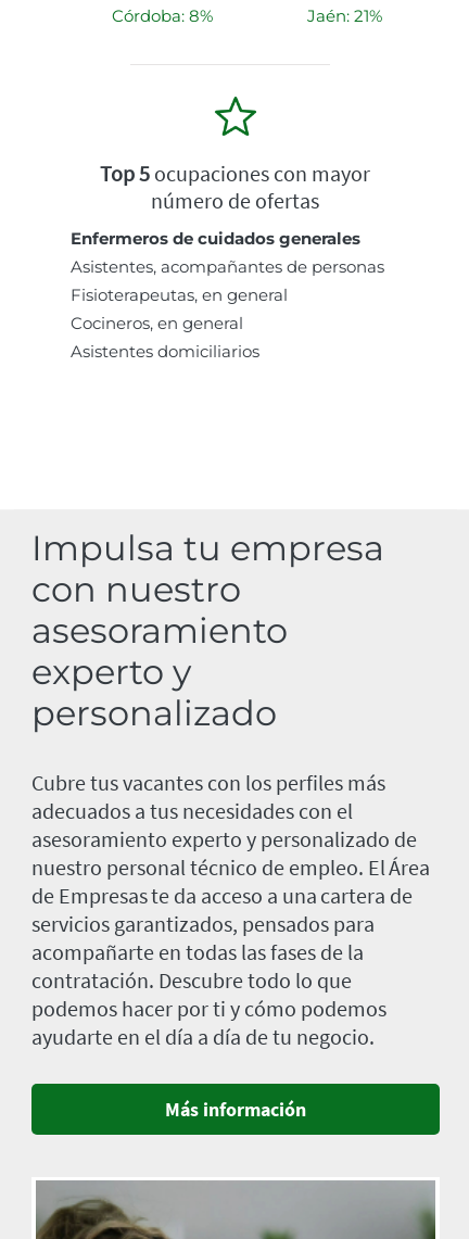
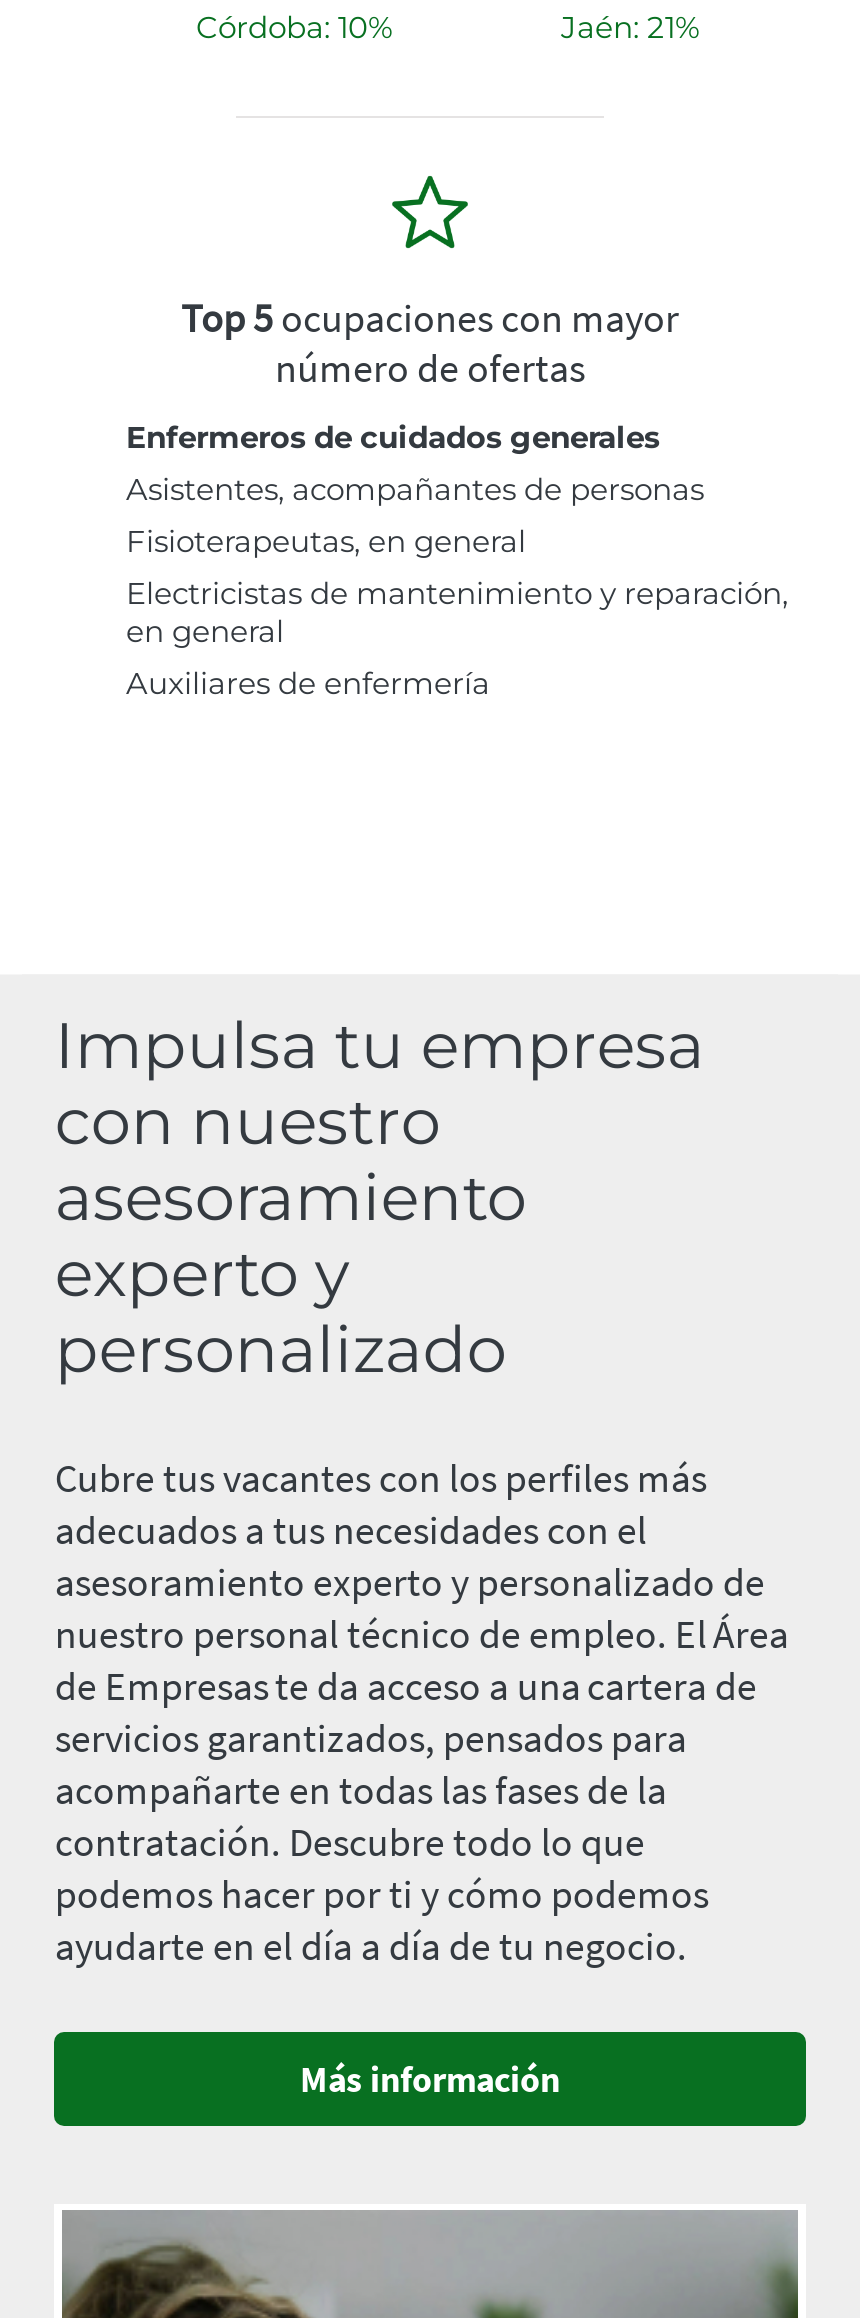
[111,6,212,26] Córdoba: 8% -> [196,8,392,46] Córdoba: 10%
[71,313,259,362] Cocineros, en general | Asistentes domiciliarios -> [126,574,788,702] Electricistas de mantenimiento y reparación, | en general | Auxiliares de enfermería

